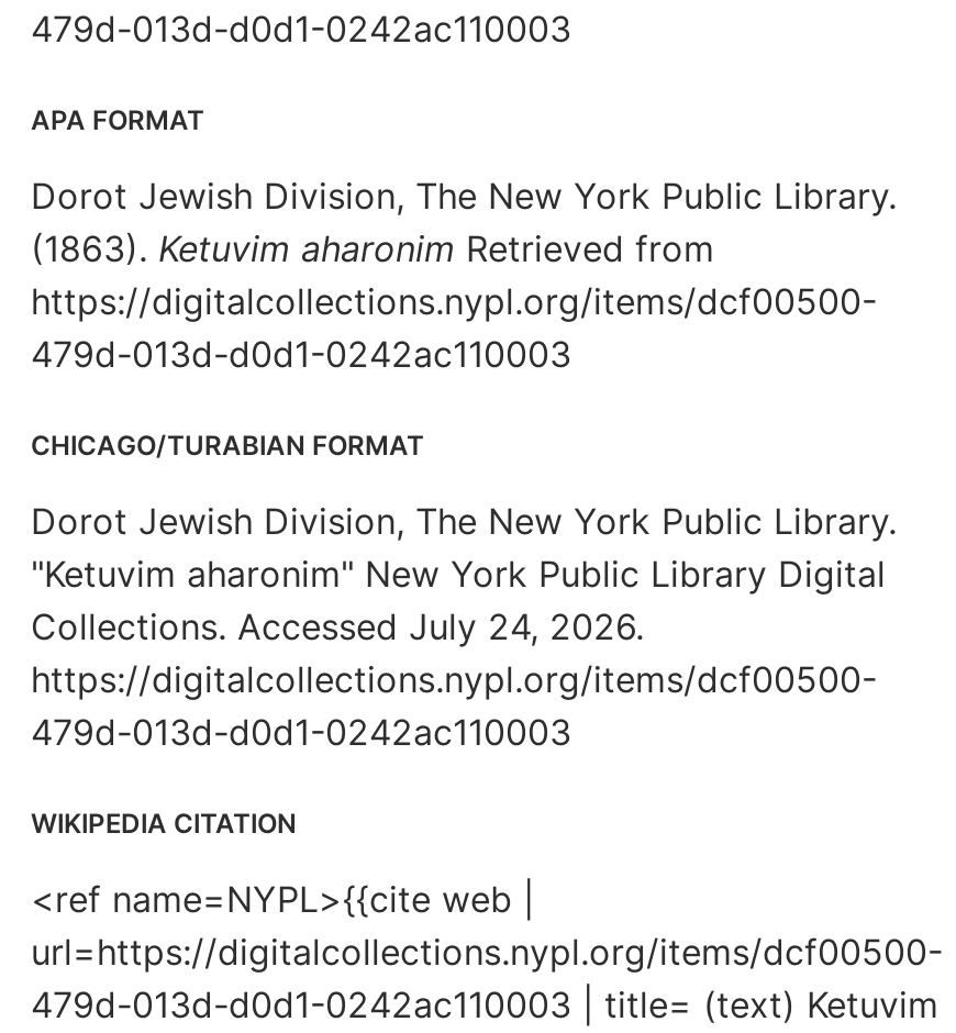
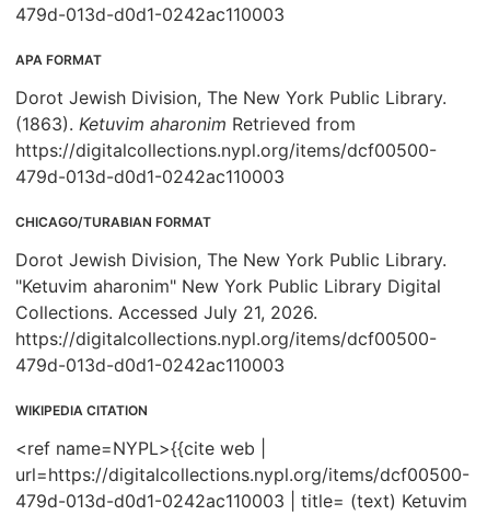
[31,604,644,648] Collections. Accessed July 24, 2026. -> [15,301,317,323] Collections. Accessed July 21, 2026.

